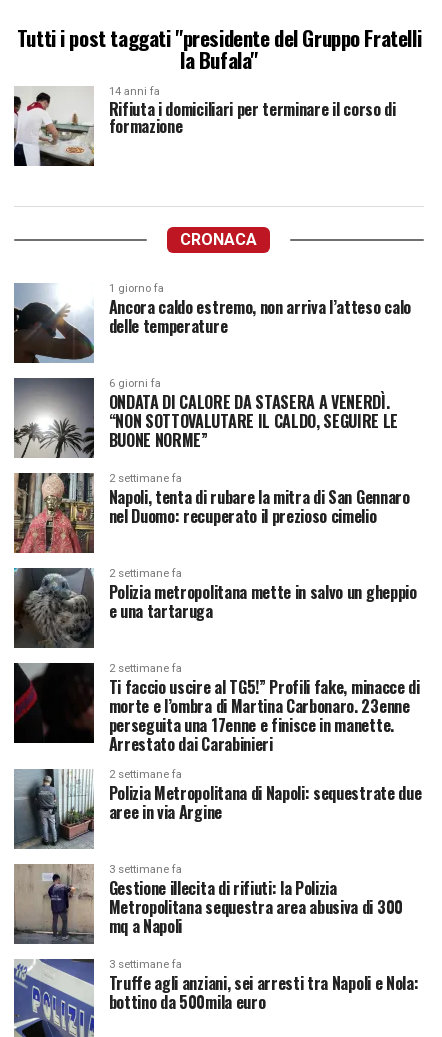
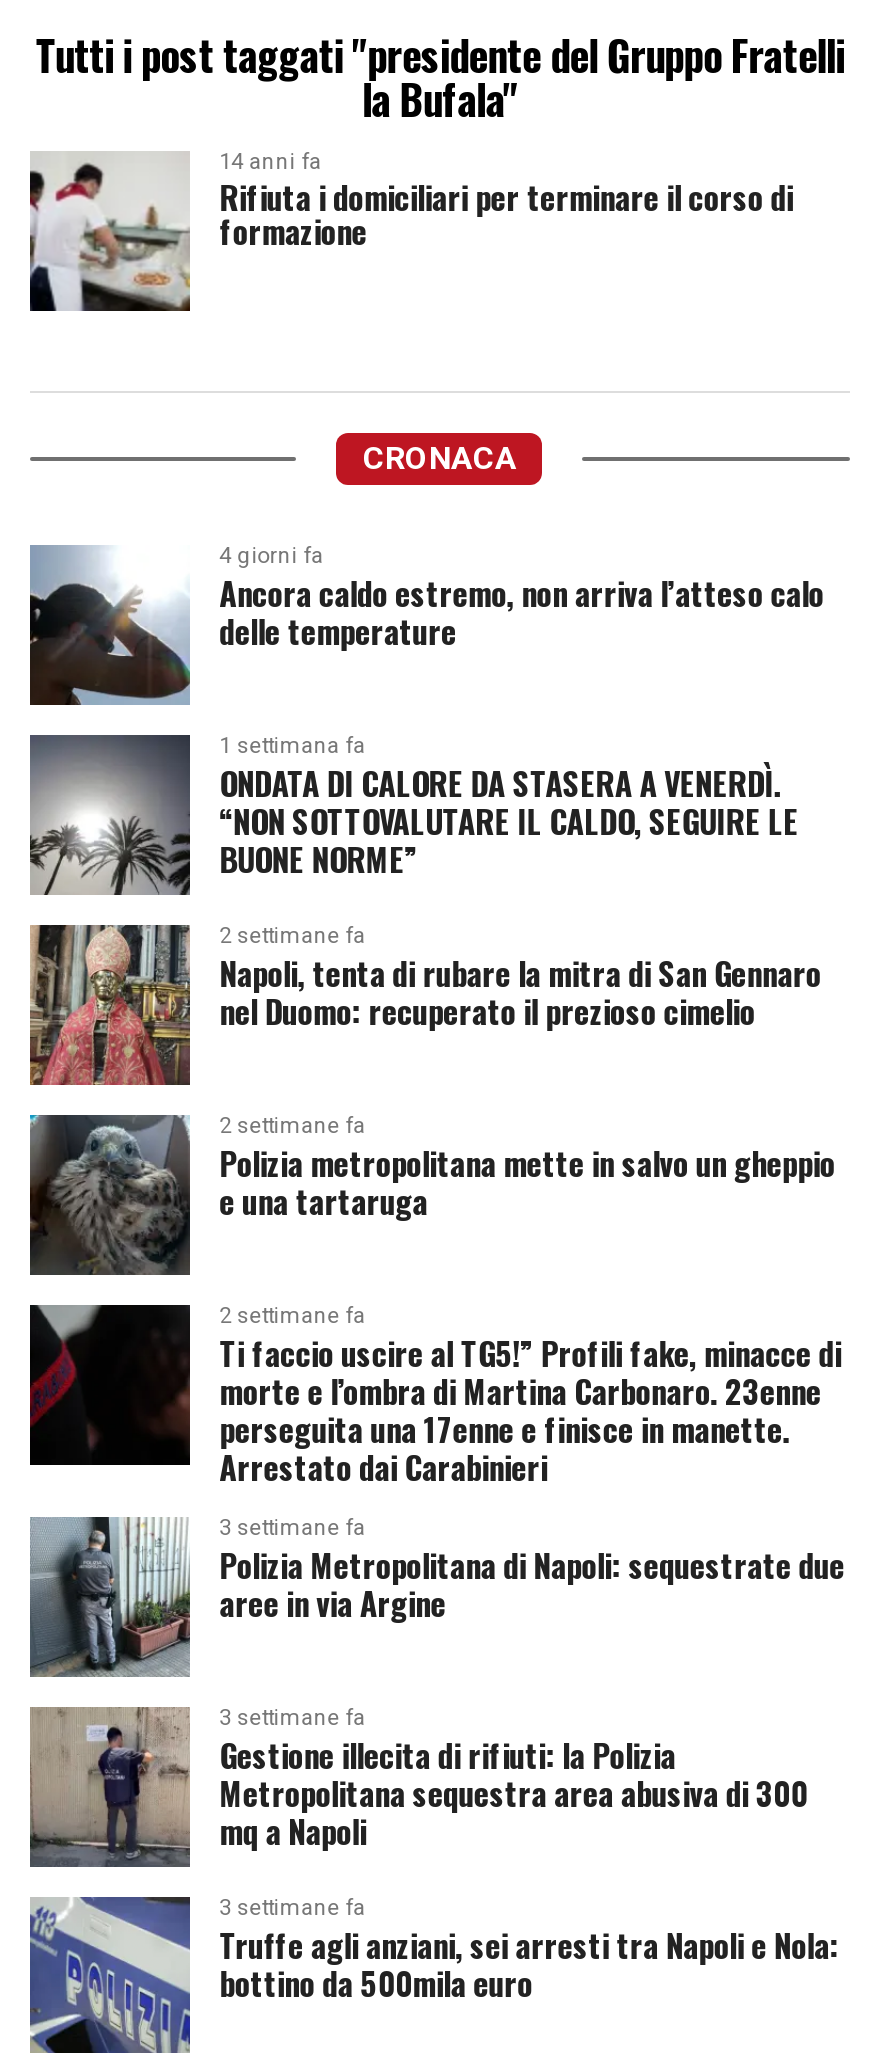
[109,282,164,295] 1 giorno fa -> [219,543,323,569] 4 giorni fa
[109,377,161,390] 6 giorni fa -> [219,733,365,759] 1 settimana fa
[109,768,182,781] 2 settimane fa -> [219,1515,365,1541] 3 settimane fa

